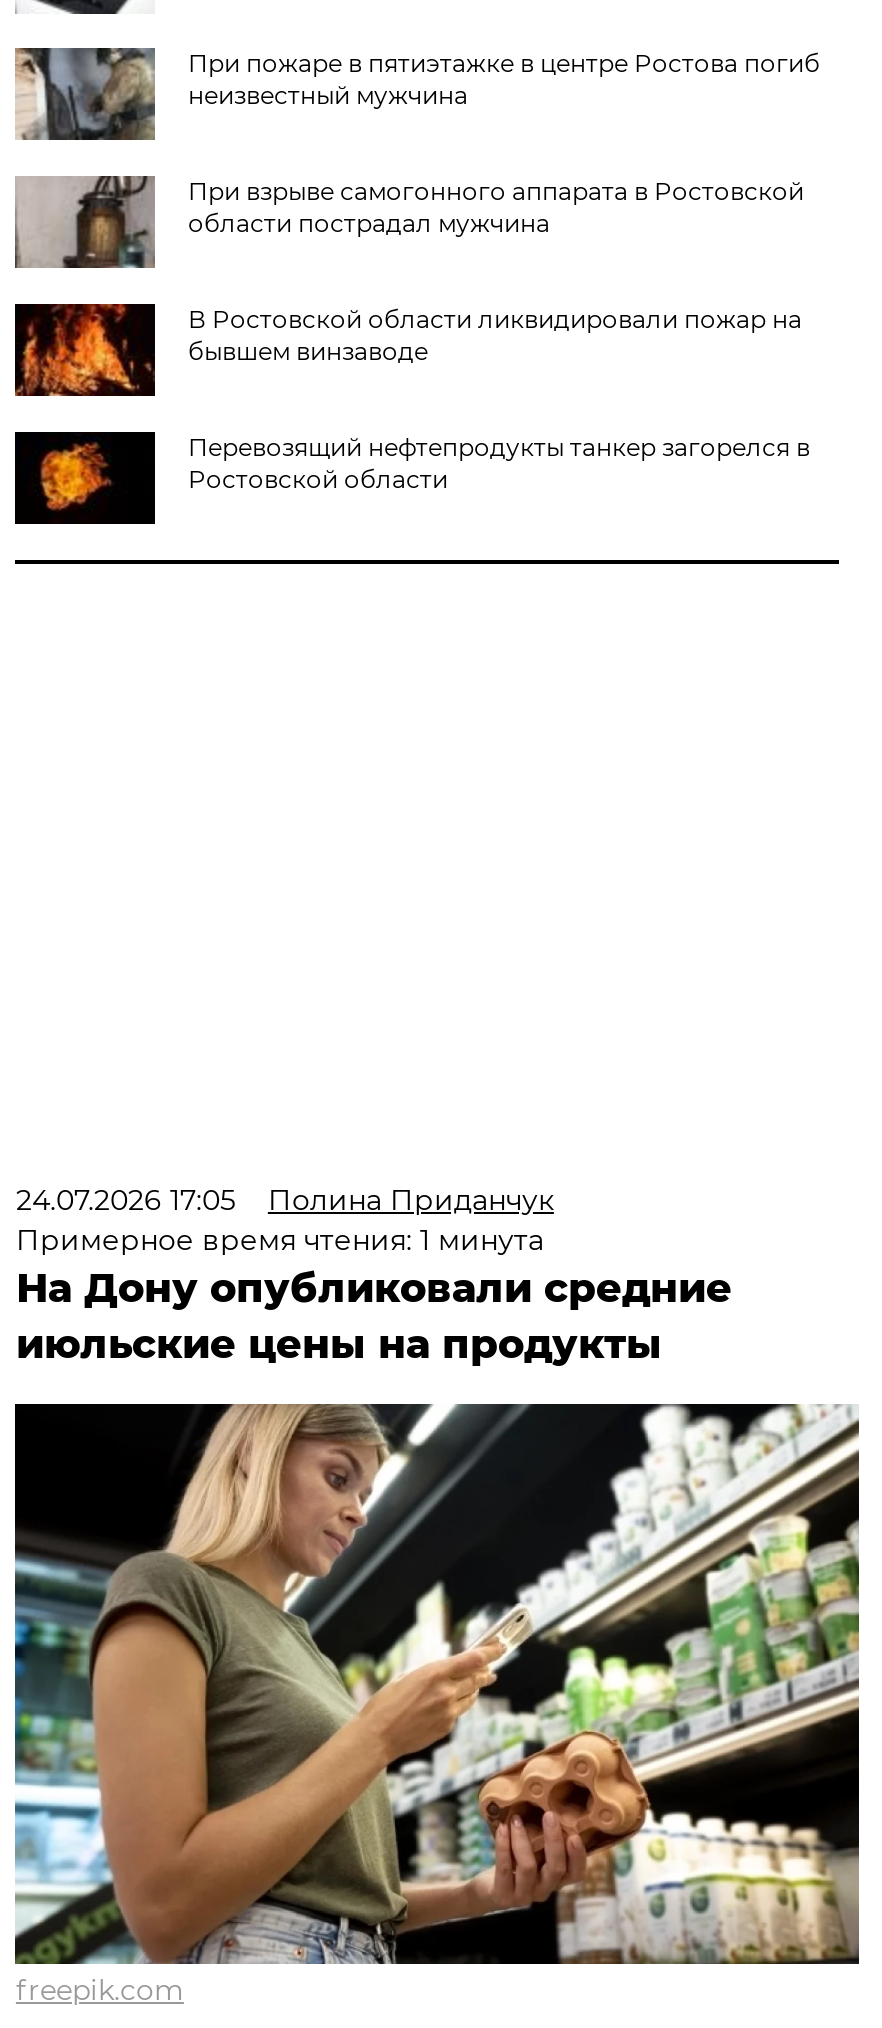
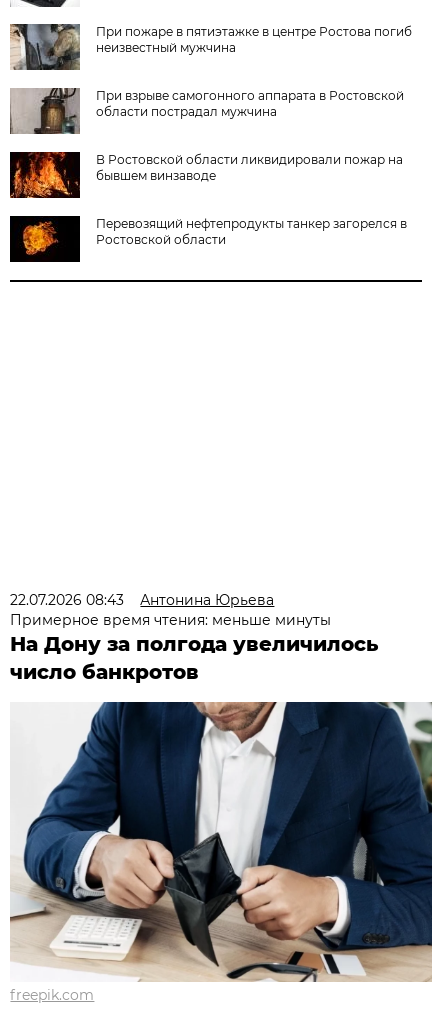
[16,1182,732,1368] 24.07.2026 17:05 | Полина Приданчук | Примерное время чтения: 1 минута | На Дону опубликовали средние | июльские цены на продукты -> [10,591,378,684] 22.07.2026 08:43 | Антонина Юрьева | Примерное время чтения: меньше минуты | На Дону за полгода увеличилось | число банкротов
[13,1402,861,1966] [image] -> [9,701,433,982] [image]

